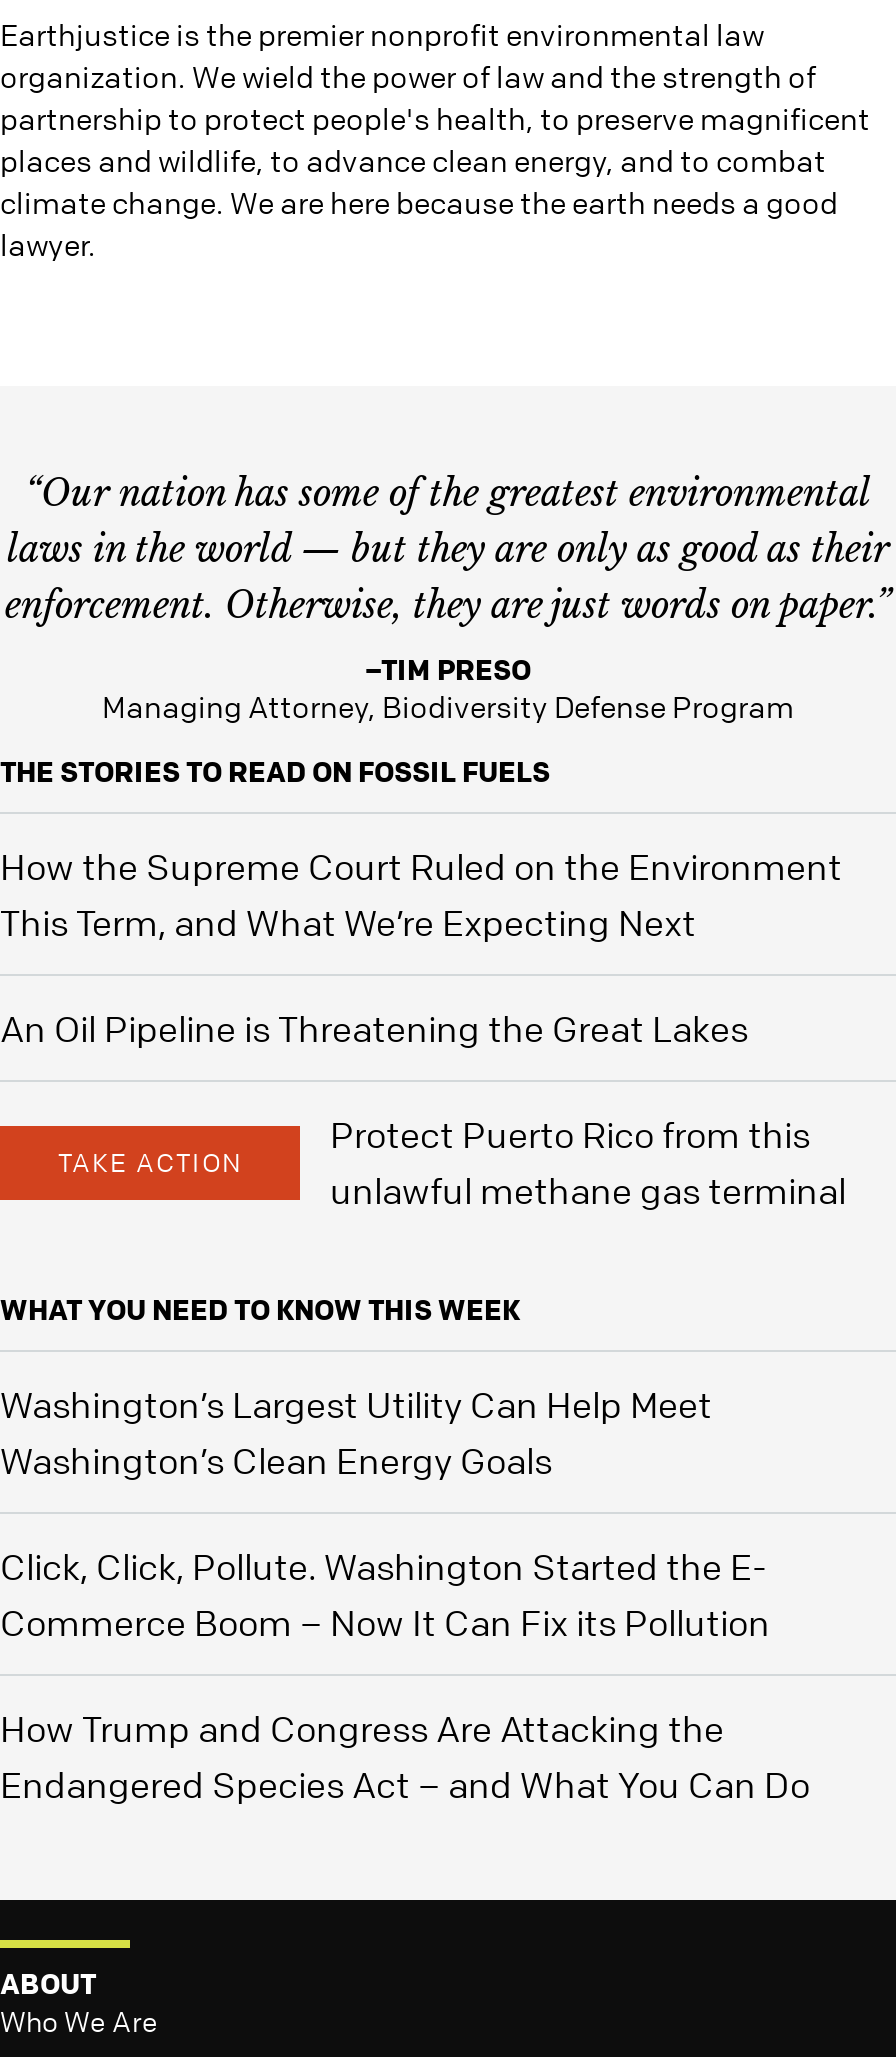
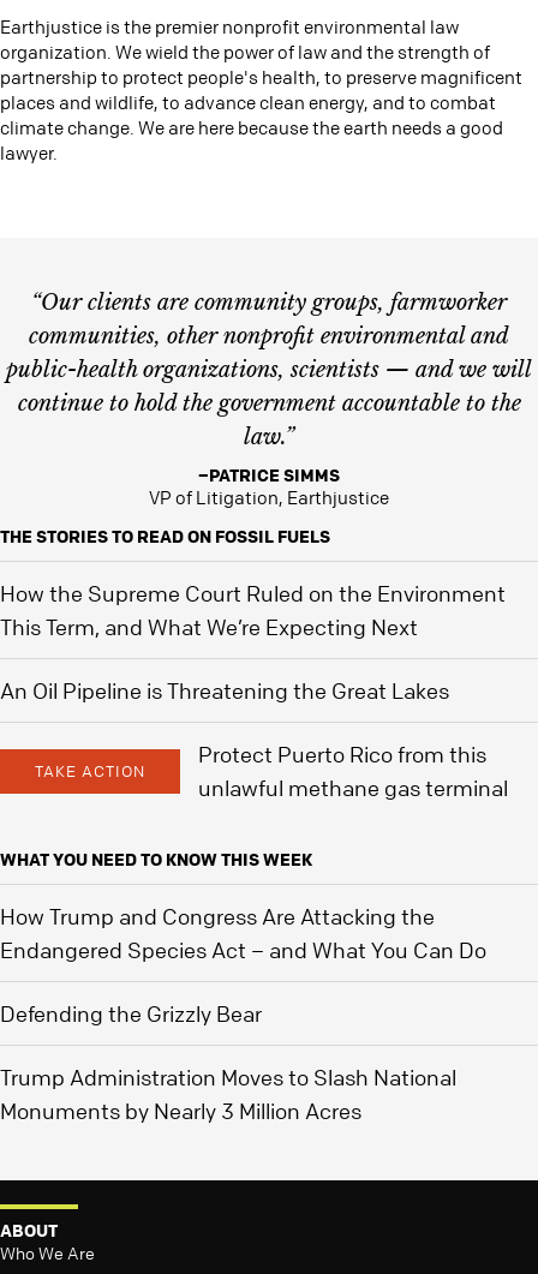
[5,472,891,628] “Our nation has some of the greatest environmental | laws in the world — but they are only as good as their | enforcement. Otherwise, they are just words on paper.” -> [6,289,532,450] “Our clients are community groups, farmworker | communities, other nonprofit environmental and | public-health organizations, scientists — and we will | continue to hold the government accountable to the | law.”
[102,650,794,726] –TIM PRESO | Managing Attorney, Biodiversity Defense Program -> [149,463,389,509] –PATRICE SIMMS | VP of Litigation, Earthjustice
moved [0,752,846,1328] -> [0,525,508,871]: THE STORIES TO READ ON FOSSIL FUELS | How the Supreme Court Ruled on the Environment | This Term, and What We’re Expecting Next | An Oil Pipeline is Threatening the Great Lakes | TAKE ACTION | Protect Puerto Rico from this | unlawful methane gas terminal | WHAT YOU NEED TO KNOW THIS WEEK
[0,1382,770,1644] Washington’s Largest Utility Can Help Meet | Washington’s Clean Energy Goals | Click, Click, Pollute. Washington Started the E- | Commerce Boom – Now It Can Fix its Pollution -> none
moved [0,1706,810,1806] -> [0,903,486,963]: How Trump and Congress Are Attacking the | Endangered Species Act – and What You Can Do
none -> [0,1000,456,1124] Defending the Grizzly Bear | Trump Administration Moves to Slash National | Monuments by Nearly 3 Million Acres

